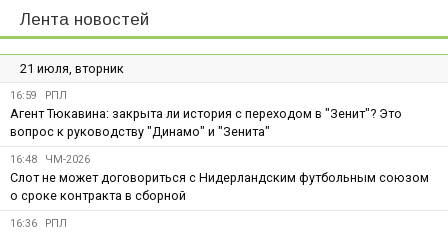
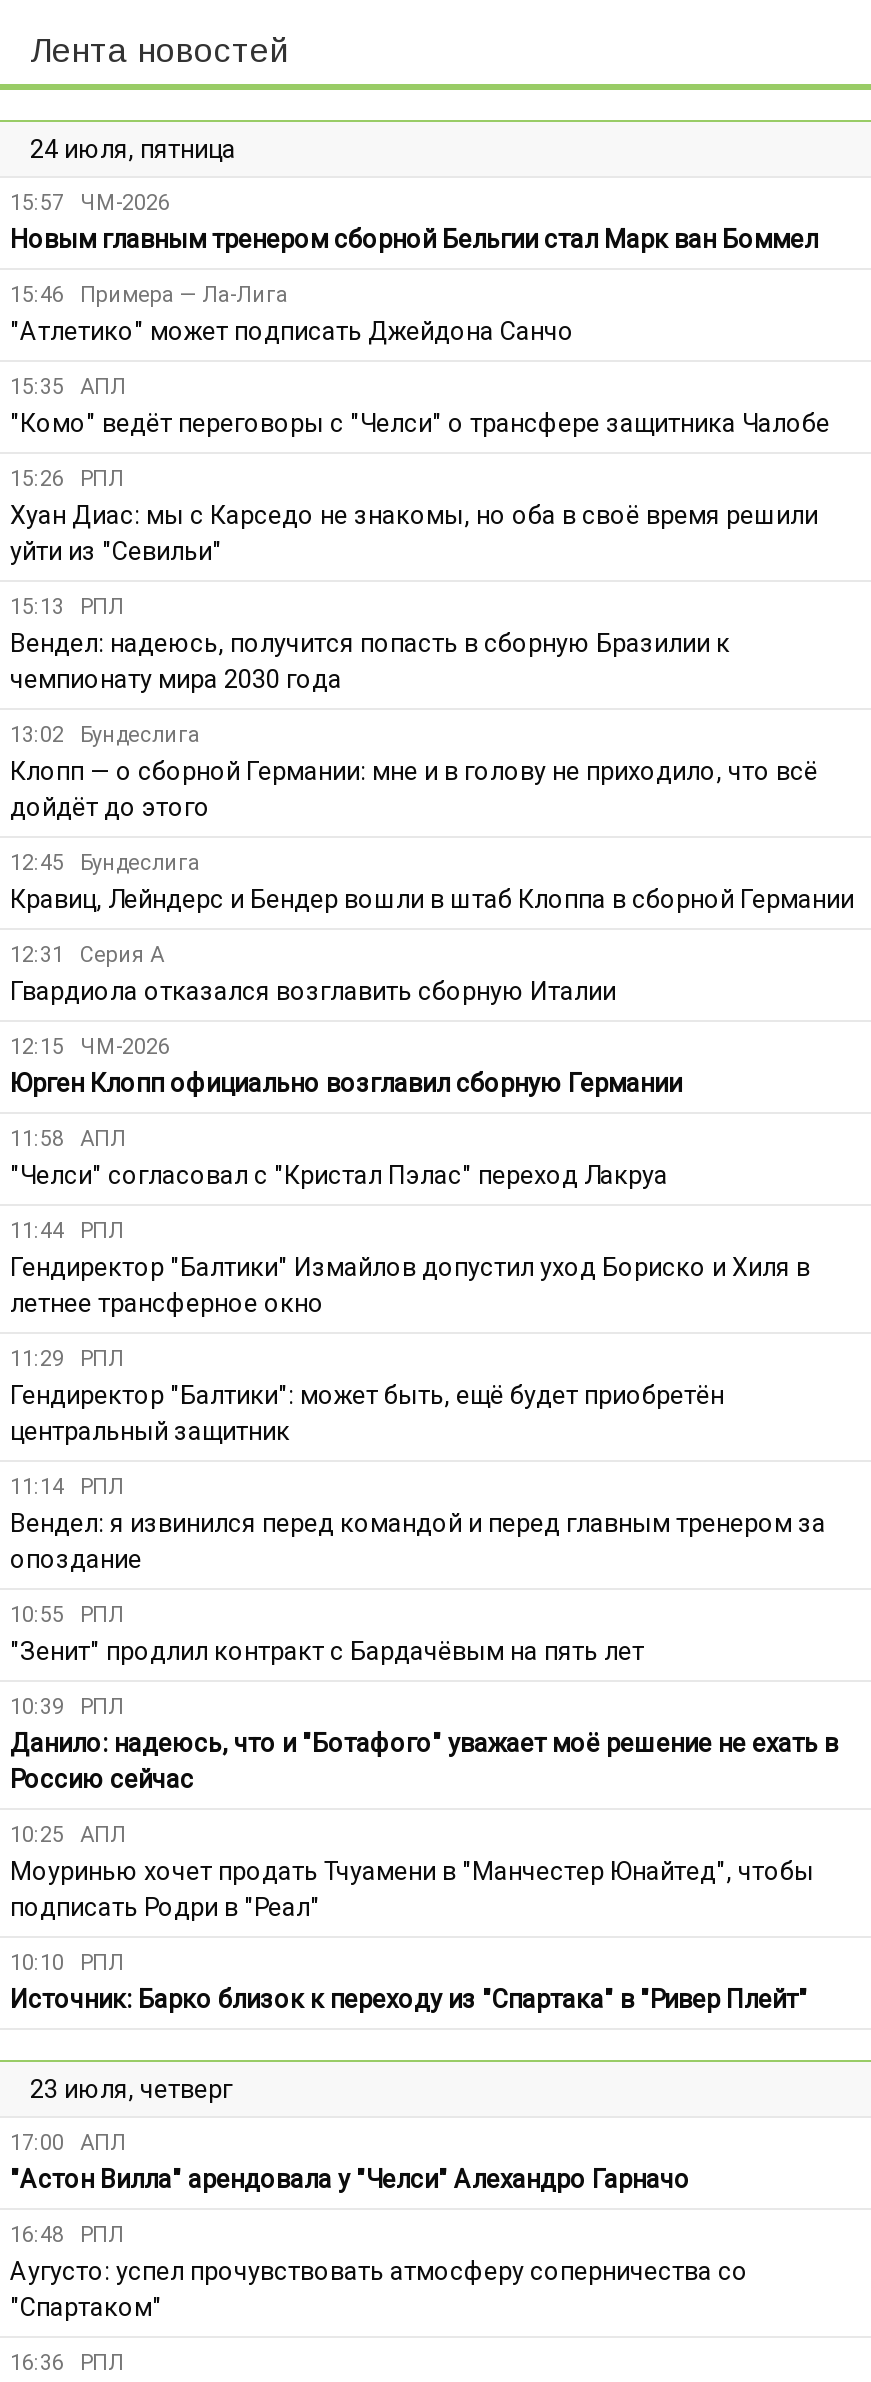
[10,61,429,203] 21 июля, вторник | 16:59 РПЛ | Агент Тюкавина: закрыта ли история с переходом в "Зенит"? Это | вопрос к руководству "Динамо" и "Зенита" | 16:48 ЧМ-2026 | Слот не может договориться с Нидерландским футбольным союзом | о сроке контракта в сборной -> [10,133,854,2321] 24 июля, пятница | 15:57 ЧМ-2026 | Новым главным тренером сборной Бельгии стал Марк ван Боммел | 15:46 Примера — Ла-Лига | "Атлетико" может подписать Джейдона Санчо | 15:35 АПЛ | "Комо" ведёт переговоры с "Челси" о трансфере защитника Чалобе | 15:26 РПЛ | Хуан Диас: мы с Карседо не знакомы, но оба в своё время решили | уйти из "Севильи" | 15:13 РПЛ | Вендел: надеюсь, получится попасть в сборную Бразилии к | чемпионату мира 2030 года | 13:02 Бундеслига | Клопп — о сборной Германии: мне и в голову не приходило, что всё | дойдёт до этого | 12:45 Бундеслига | Кравиц, Лейндерс и Бендер вошли в штаб Клоппа в сборной Германии | 12:31 Серия А | Гвардиола отказался возглавить сборную Италии | 12:15 ЧМ-2026 | Юрген Клопп официально возглавил сборную Германии | 11:58 АПЛ | "Челси" согласовал с "Кристал Пэлас" переход Лакруа | 11:44 РПЛ | Гендиректор "Балтики" Измайлов допустил уход Бориско и Хиля в | летнее трансферное окно | 11:29 РПЛ | Гендиректор "Балтики": может быть, ещё будет приобретён | центральный защитник | 11:14 РПЛ | Вендел: я извинился перед командой и перед главным тренером за | опоздание | 10:55 РПЛ | "Зенит" продлил контракт с Бардачёвым на пять лет | 10:39 РПЛ | Данило: надеюсь, что и "Ботафого" уважает моё решение не ехать в | Россию сейчас | 10:25 АПЛ | Моуринью хочет продать Тчуамени в "Манчестер Юнайтед", чтобы | подписать Родри в "Реал" | 10:10 РПЛ | Источник: Барко близок к переходу из "Спартака" в "Ривер Плейт" | 23 июля, четверг | 17:00 АПЛ | "Астон Вилла" арендовала у "Челси" Алехандро Гарначо | 16:48 РПЛ | Аугусто: успел прочувствовать атмосферу соперничества со | "Спартаком"

